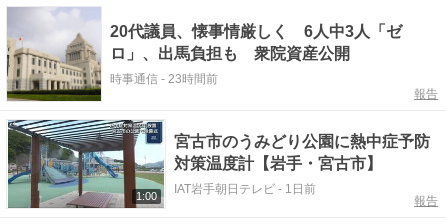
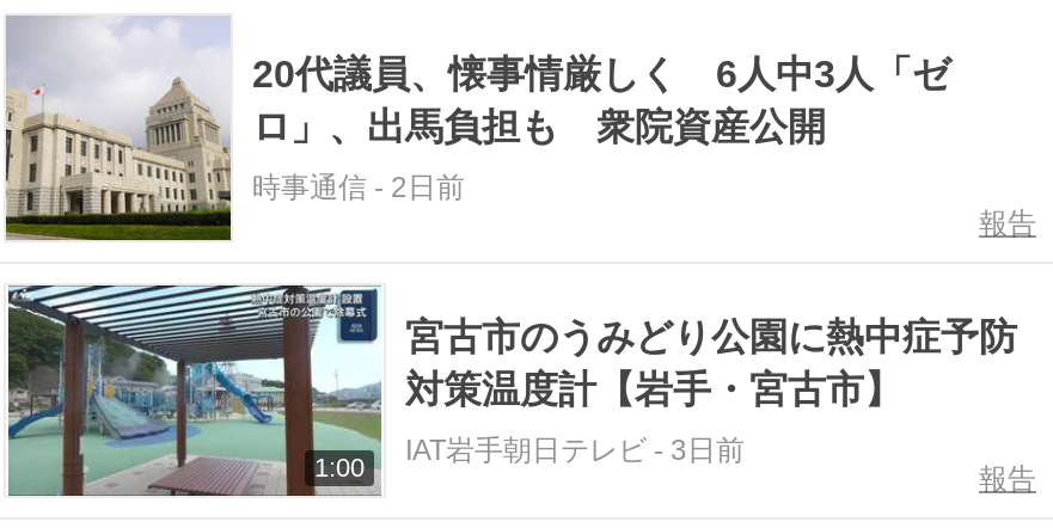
[110,72,218,86] 時事通信- 23時間前 -> [252,171,465,204] 時事通信- 2日前
[174,182,316,196] IAT岩手朝日テレビ- 1日前 -> [405,434,745,467] IAT岩手朝日テレビ- 3日前

